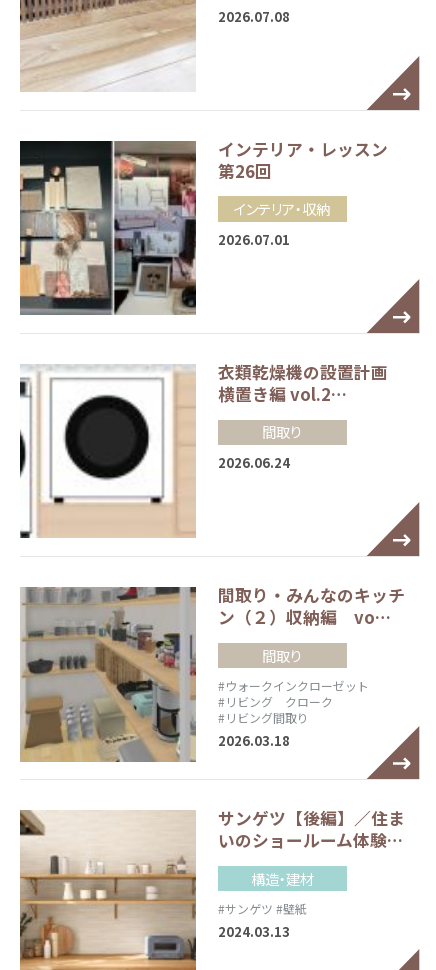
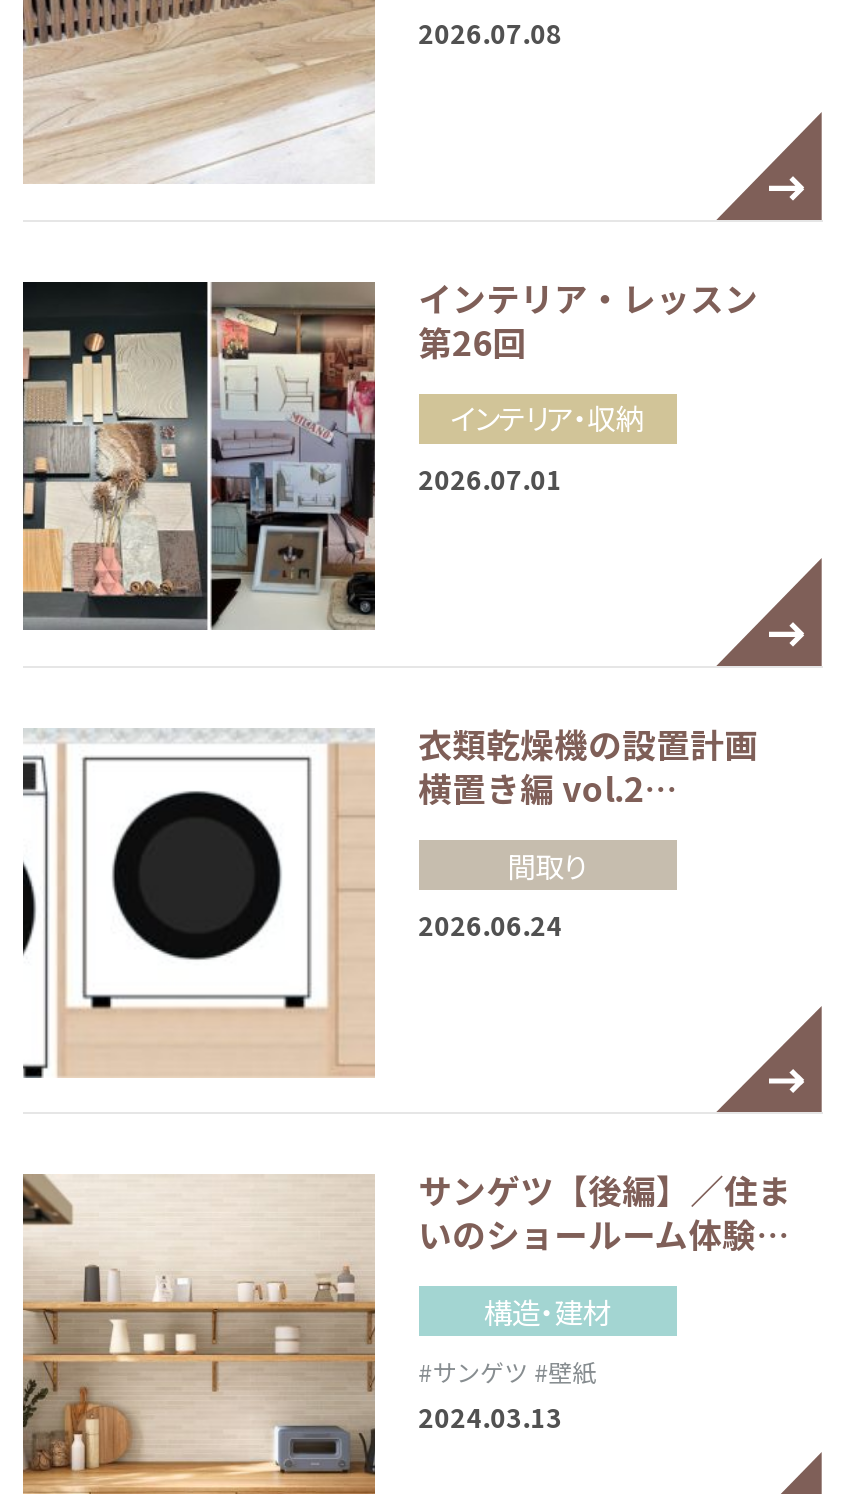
[20,583,405,763] [image] | 間取り・みんなのキッチ | ン（２）収納編 vo… | 間取り | #ウォークインクローゼット | #リビング クローク | #リビング間取り | 2026.03.18 -> none

